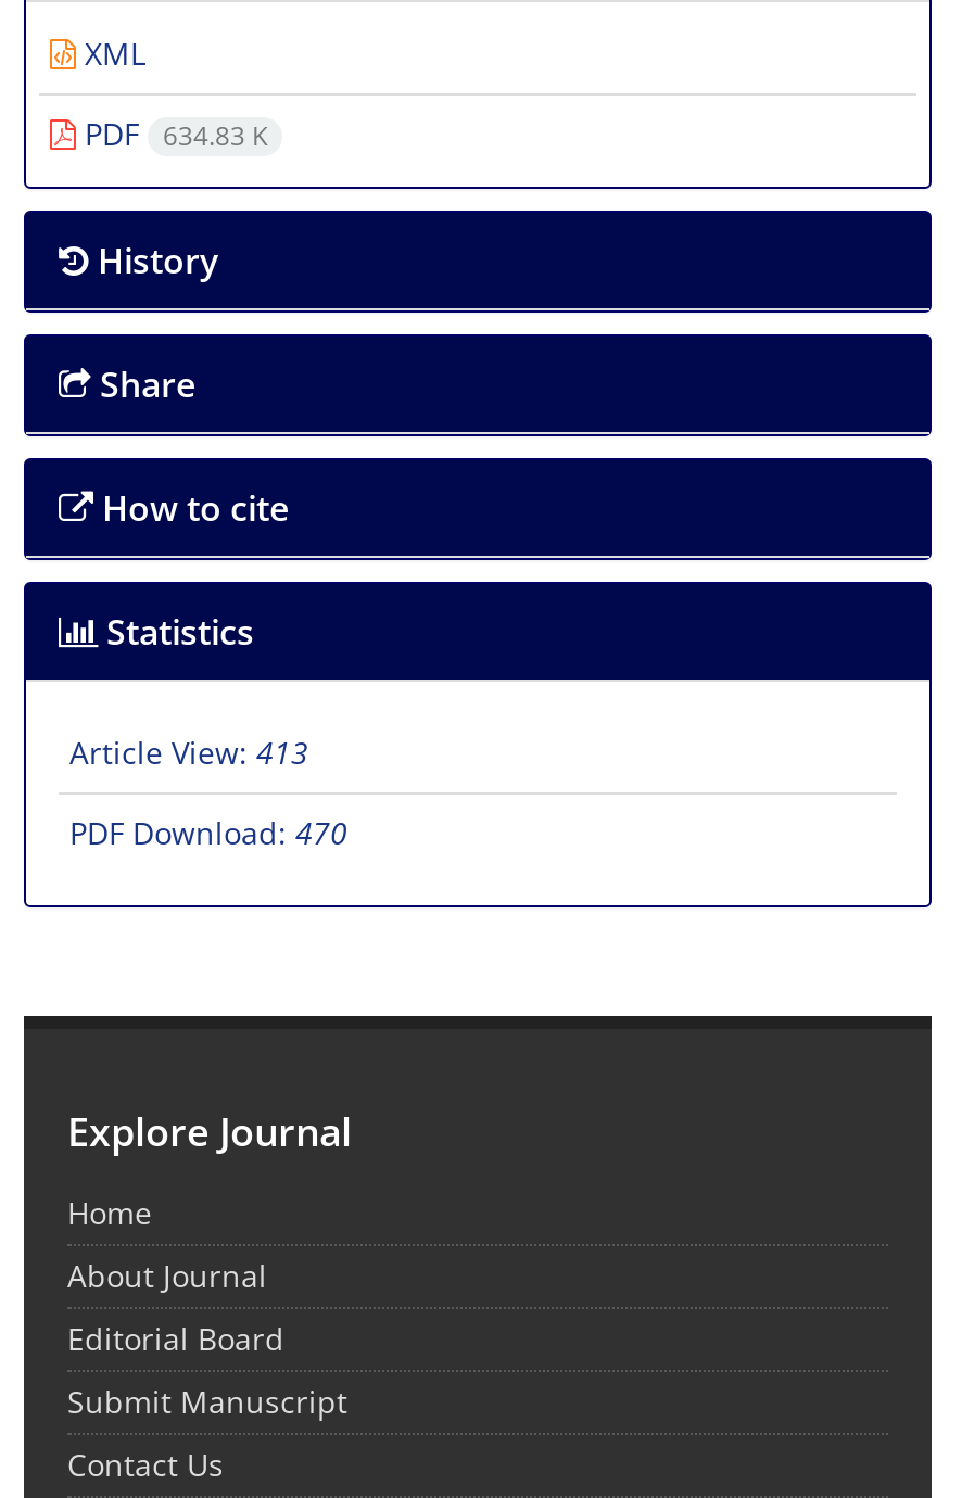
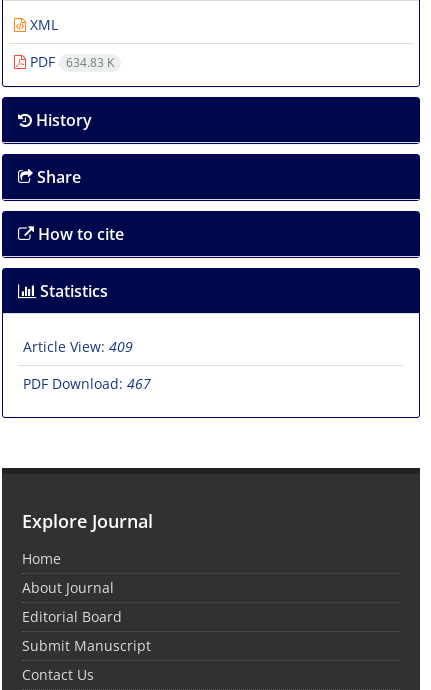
[69,732,308,773] Article View: 413 -> [23,337,133,356] Article View: 409
[69,812,347,854] PDF Download: 470 -> [23,374,151,393] PDF Download: 467

